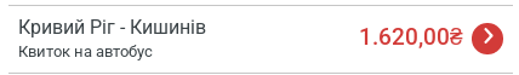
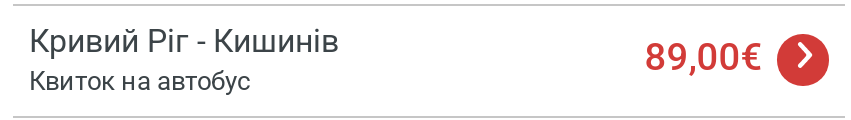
[359,24,463,51] 1.620,00₴ -> [644,35,762,81] 89,00€

